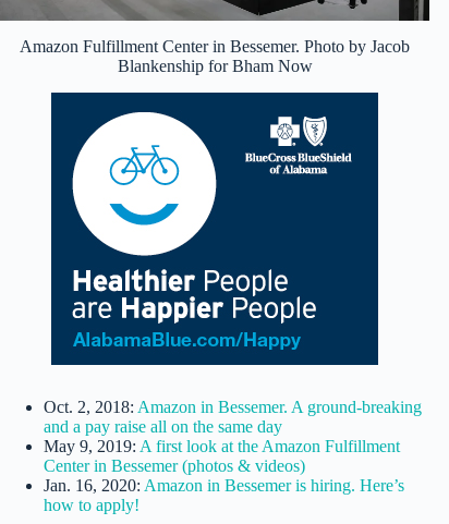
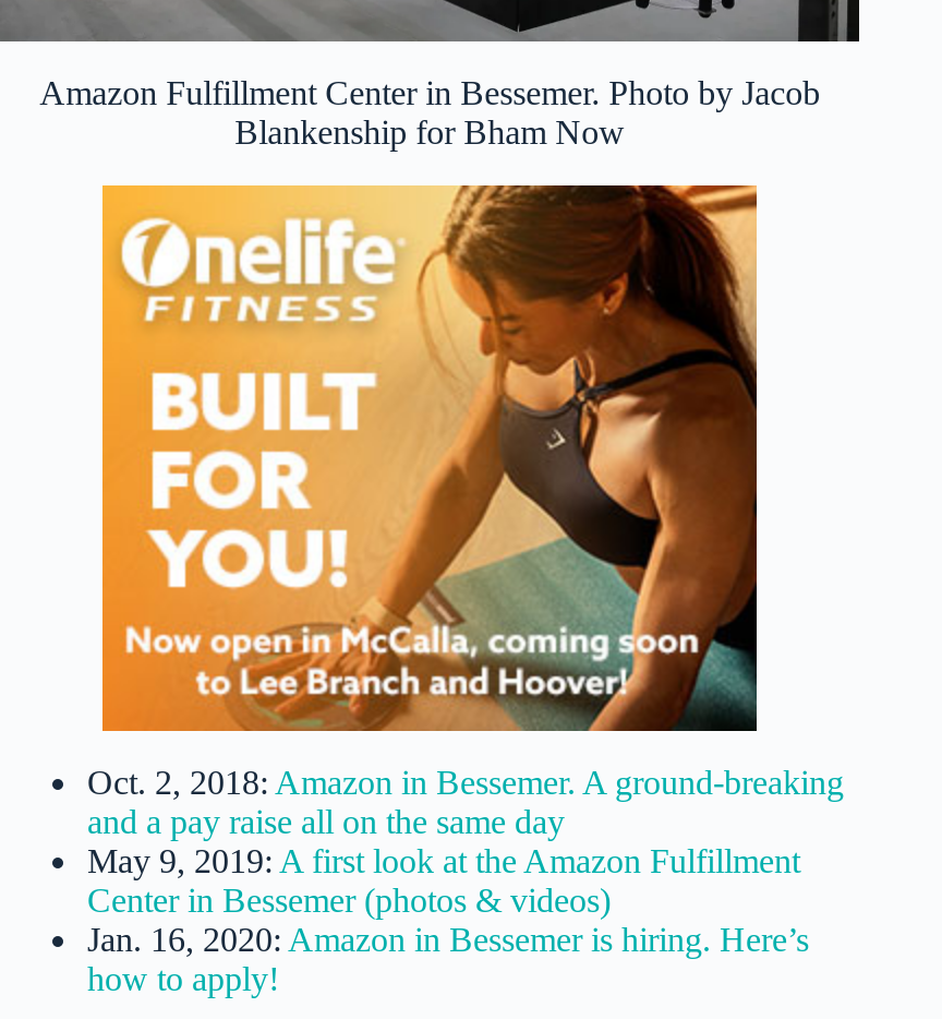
[50,92,379,366] [image] -> [100,183,759,733] [image]

